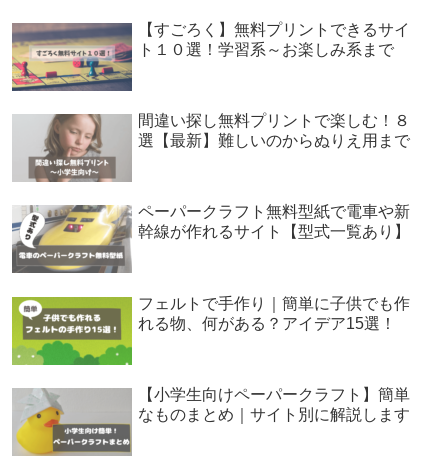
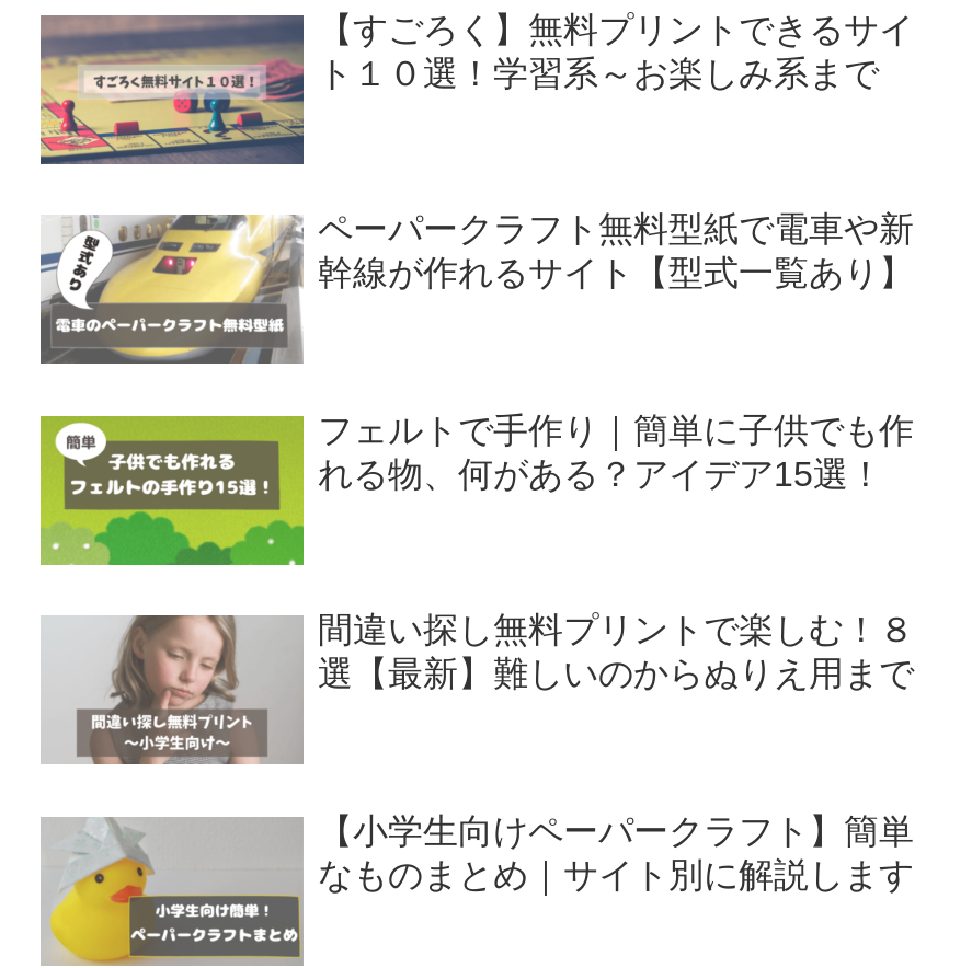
moved [13,112,410,182] -> [49,611,914,765]: [image] | 間違い探し無料プリントで楽しむ！８ | 選【最新】難しいのからぬりえ用まで
moved [11,203,410,332] -> [38,211,914,492]: [image] | ペーパークラフト無料型紙で電車や新 | 幹線が作れるサイト【型式一覧あり】 | フェルトで手作り｜簡単に子供でも作 | れる物、何がある？アイデア15選！

